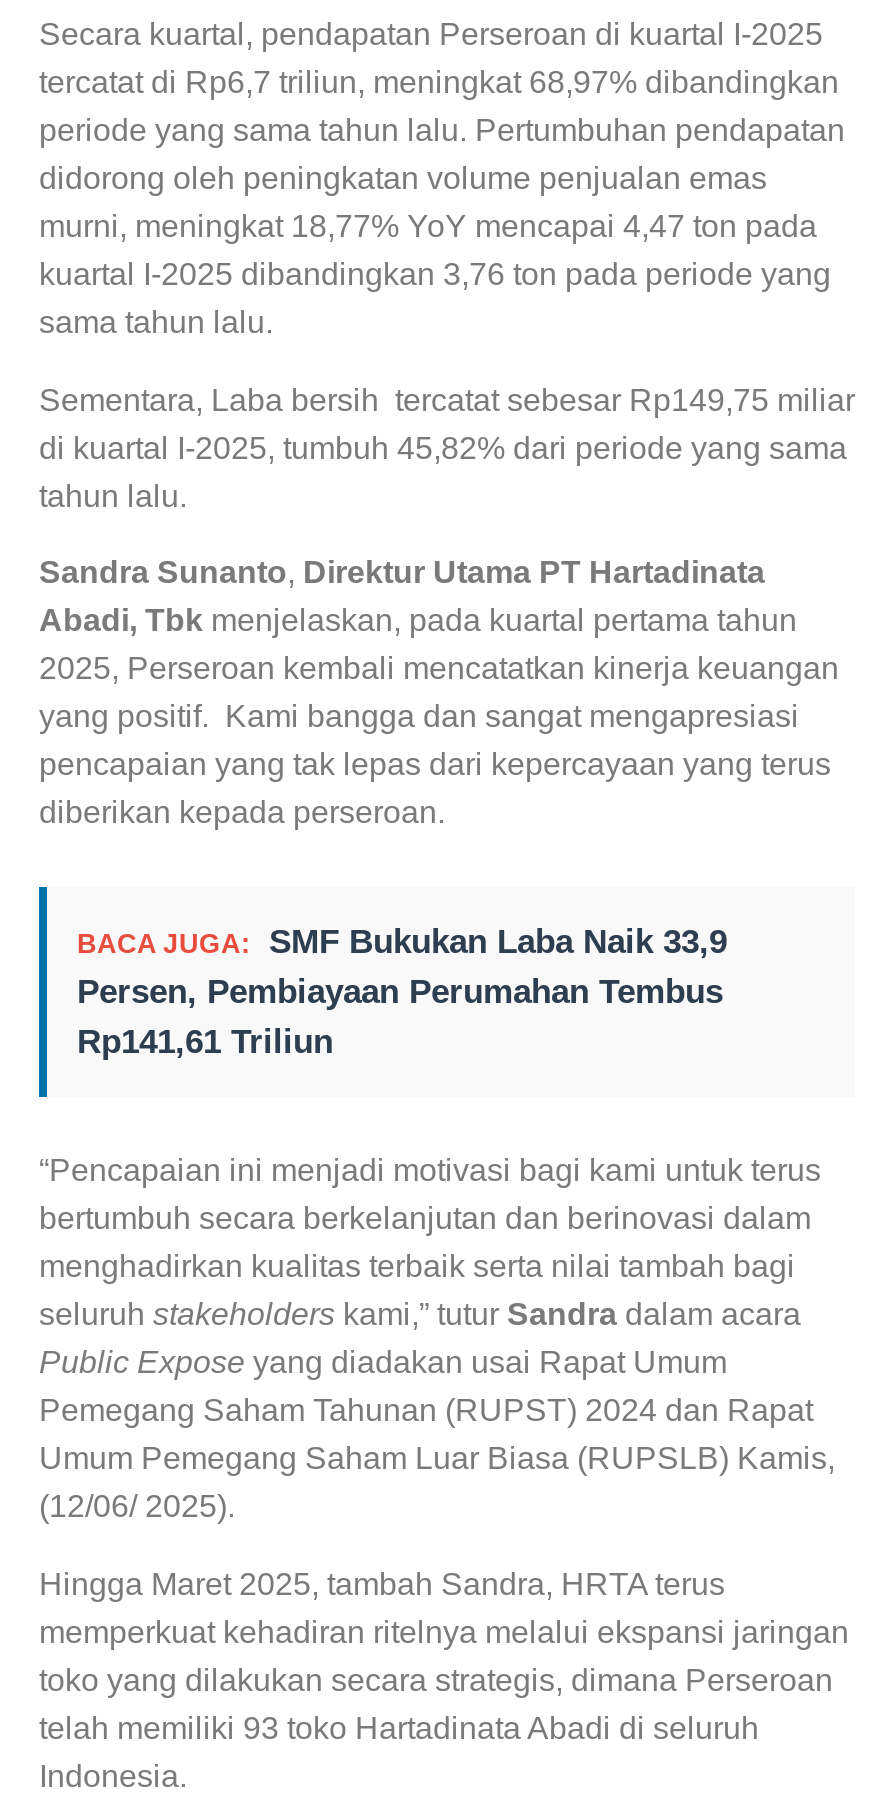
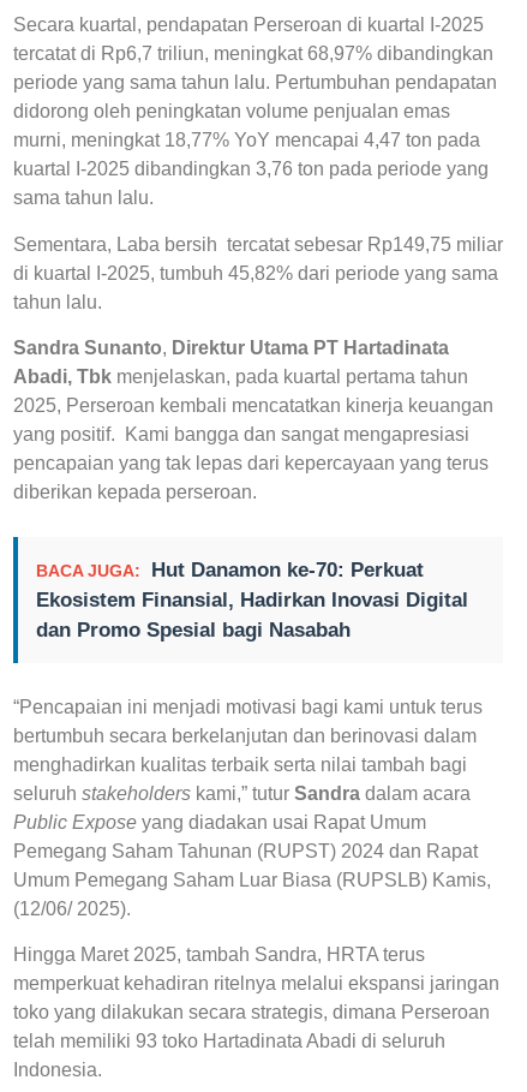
[77,923,727,1061] BACA JUGA: SMF Bukukan Laba Naik 33,9 | Persen, Pembiayaan Perumahan Tembus | Rp141,61 Triliun -> [36,559,468,642] BACA JUGA: Hut Danamon ke-70: Perkuat | Ekosistem Finansial, Hadirkan Inovasi Digital | dan Promo Spesial bagi Nasabah

